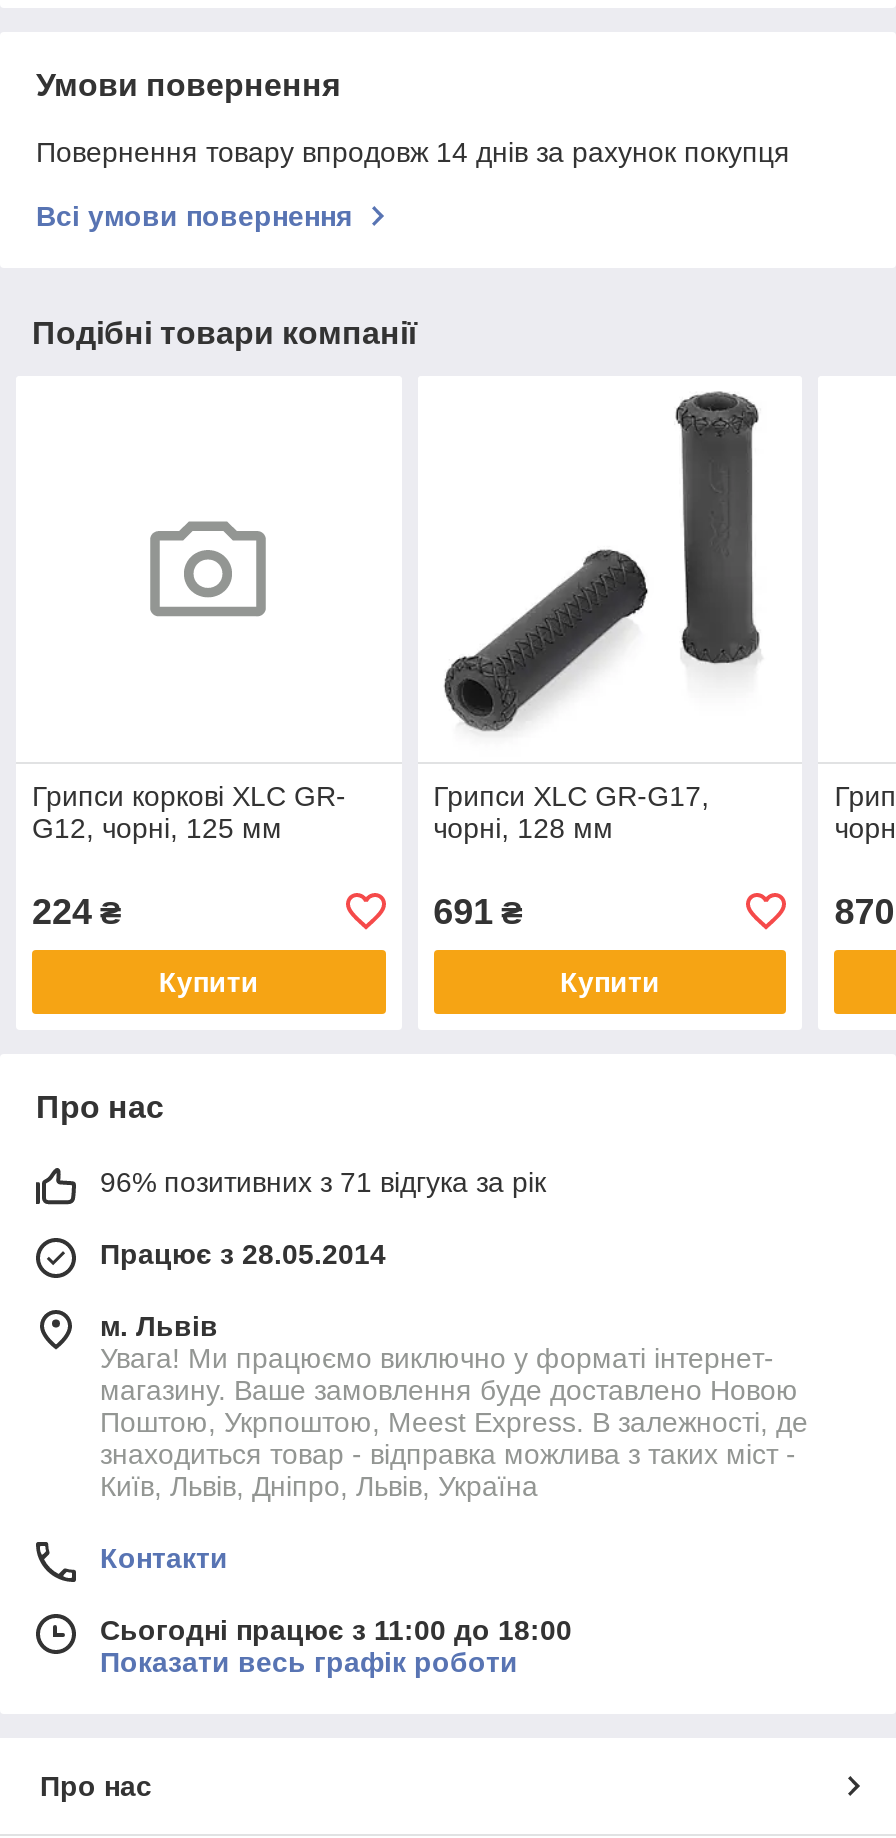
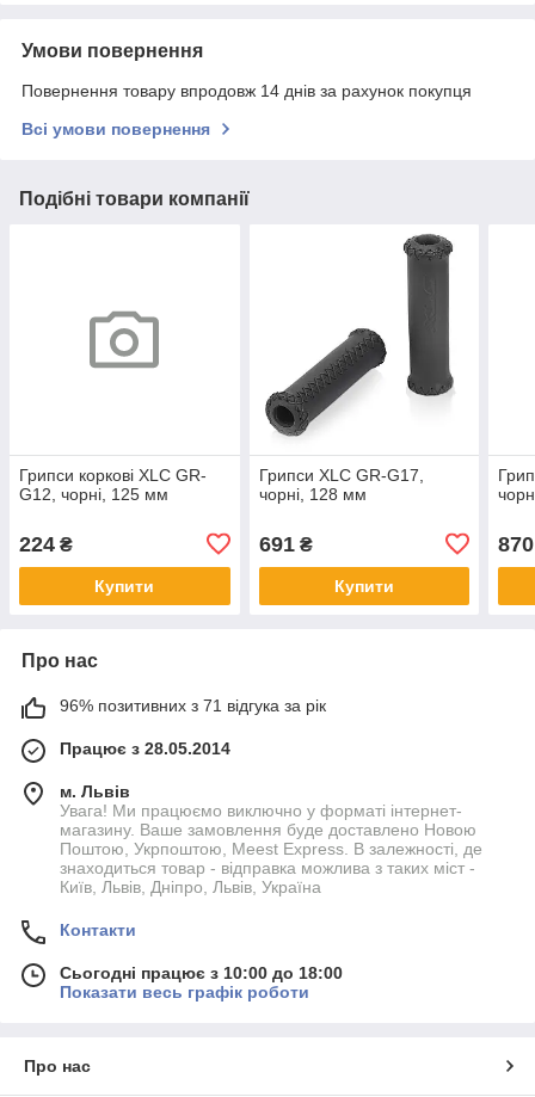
[100,1614,572,1646] Сьогодні працює з 11:00 до 18:00 -> [60,963,343,982] Сьогодні працює з 10:00 до 18:00

